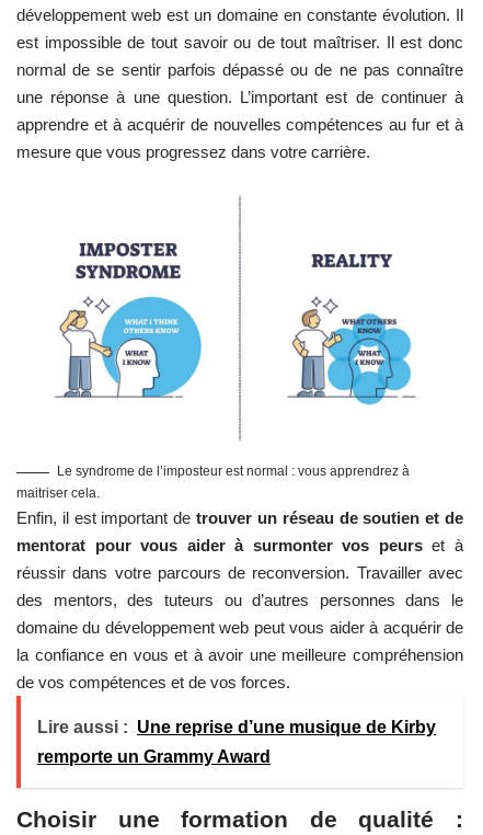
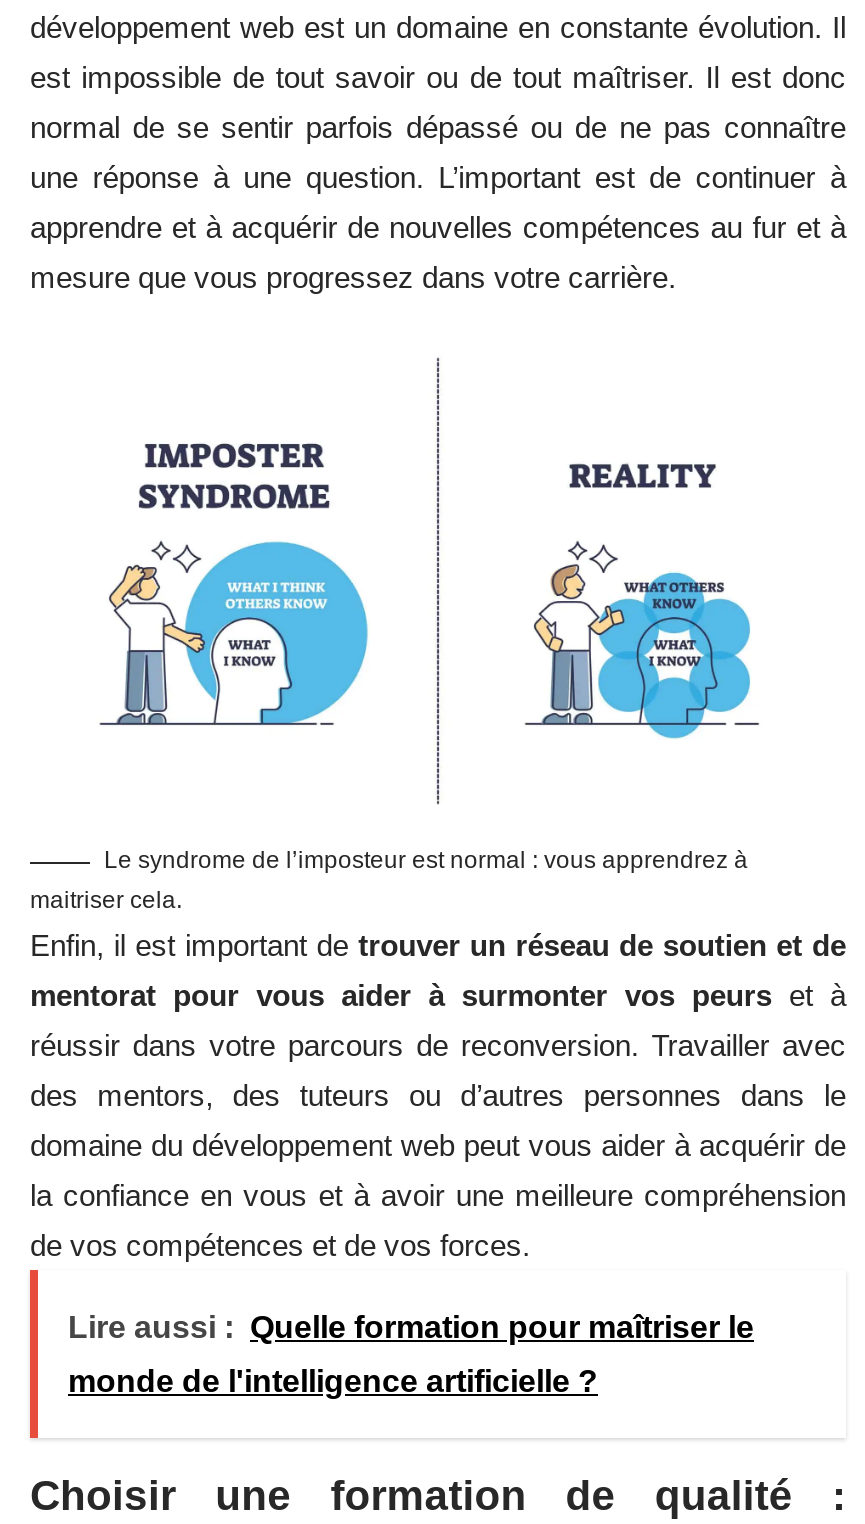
[37,718,436,737] Lire aussi : Une reprise d’une musique de Kirby -> [68,1310,754,1344] Lire aussi : Quelle formation pour maîtriser le
[37,748,271,766] remporte un Grammy Award -> [68,1364,598,1398] monde de l'intelligence artificielle ?

